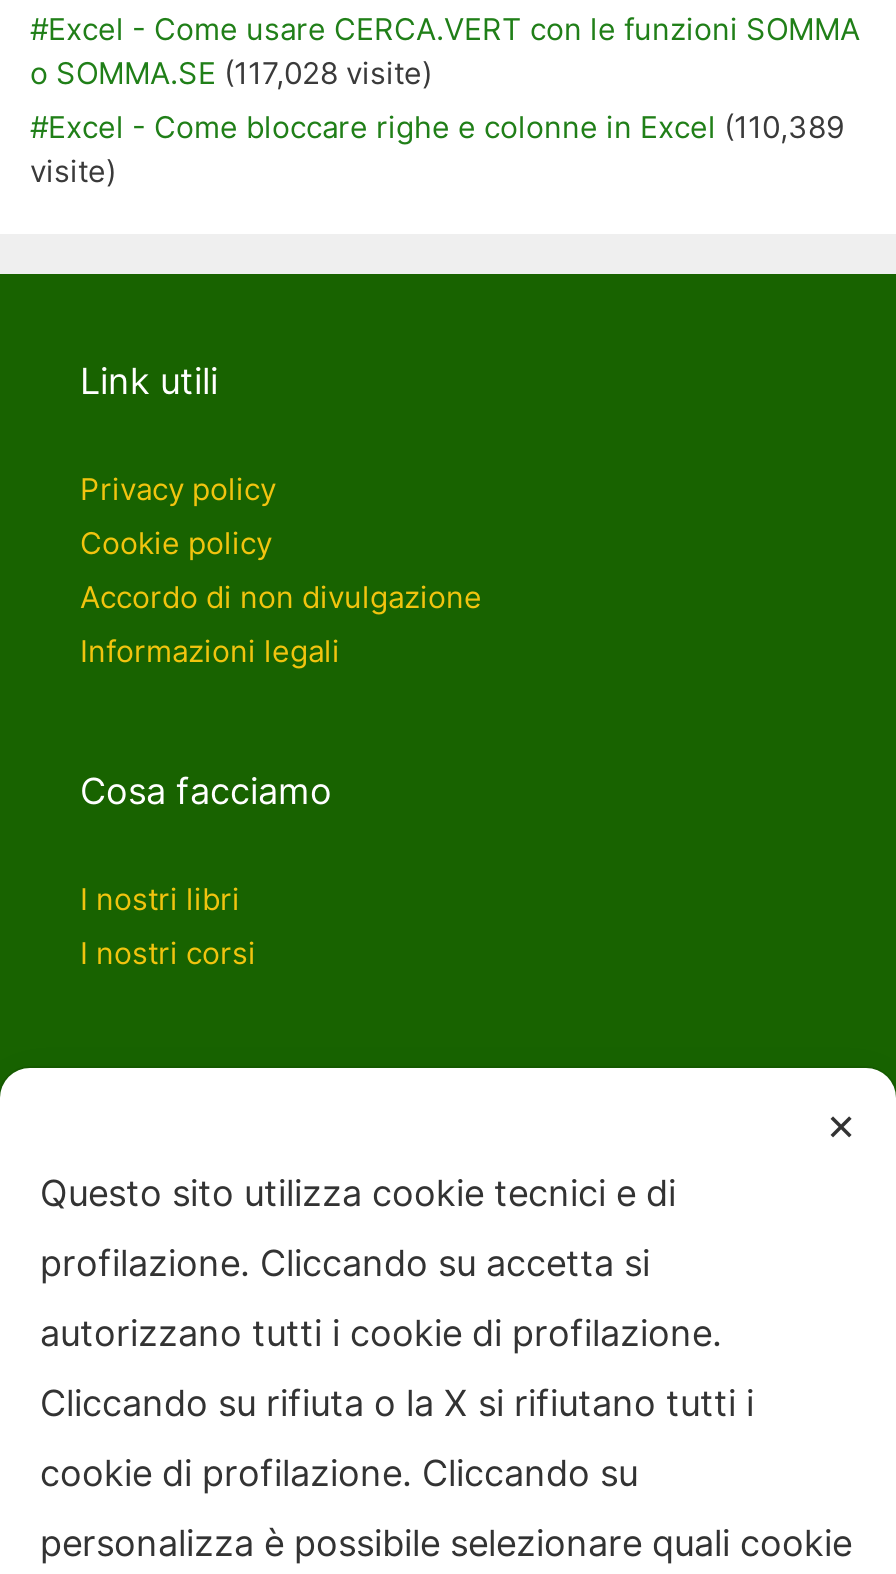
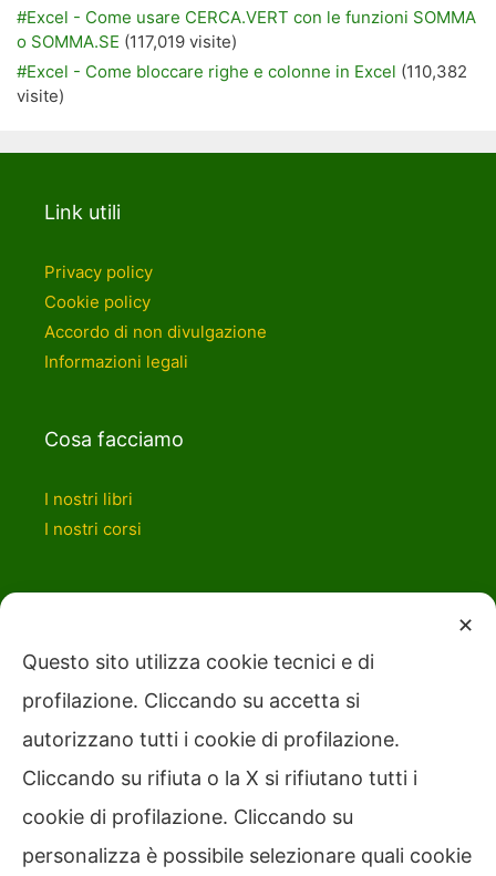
[30,53,432,91] o SOMMA.SE (117,028 visite) -> [17,31,237,52] o SOMMA.SE (117,019 visite)
[30,107,844,145] #Excel - Come bloccare righe e colonne in Excel (110,389 -> [17,60,467,82] #Excel - Come bloccare righe e colonne in Excel (110,382

